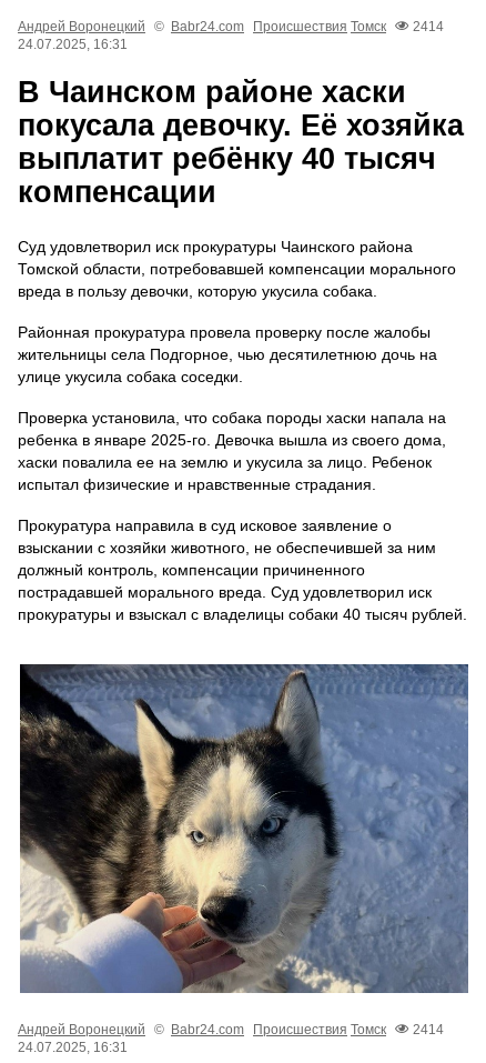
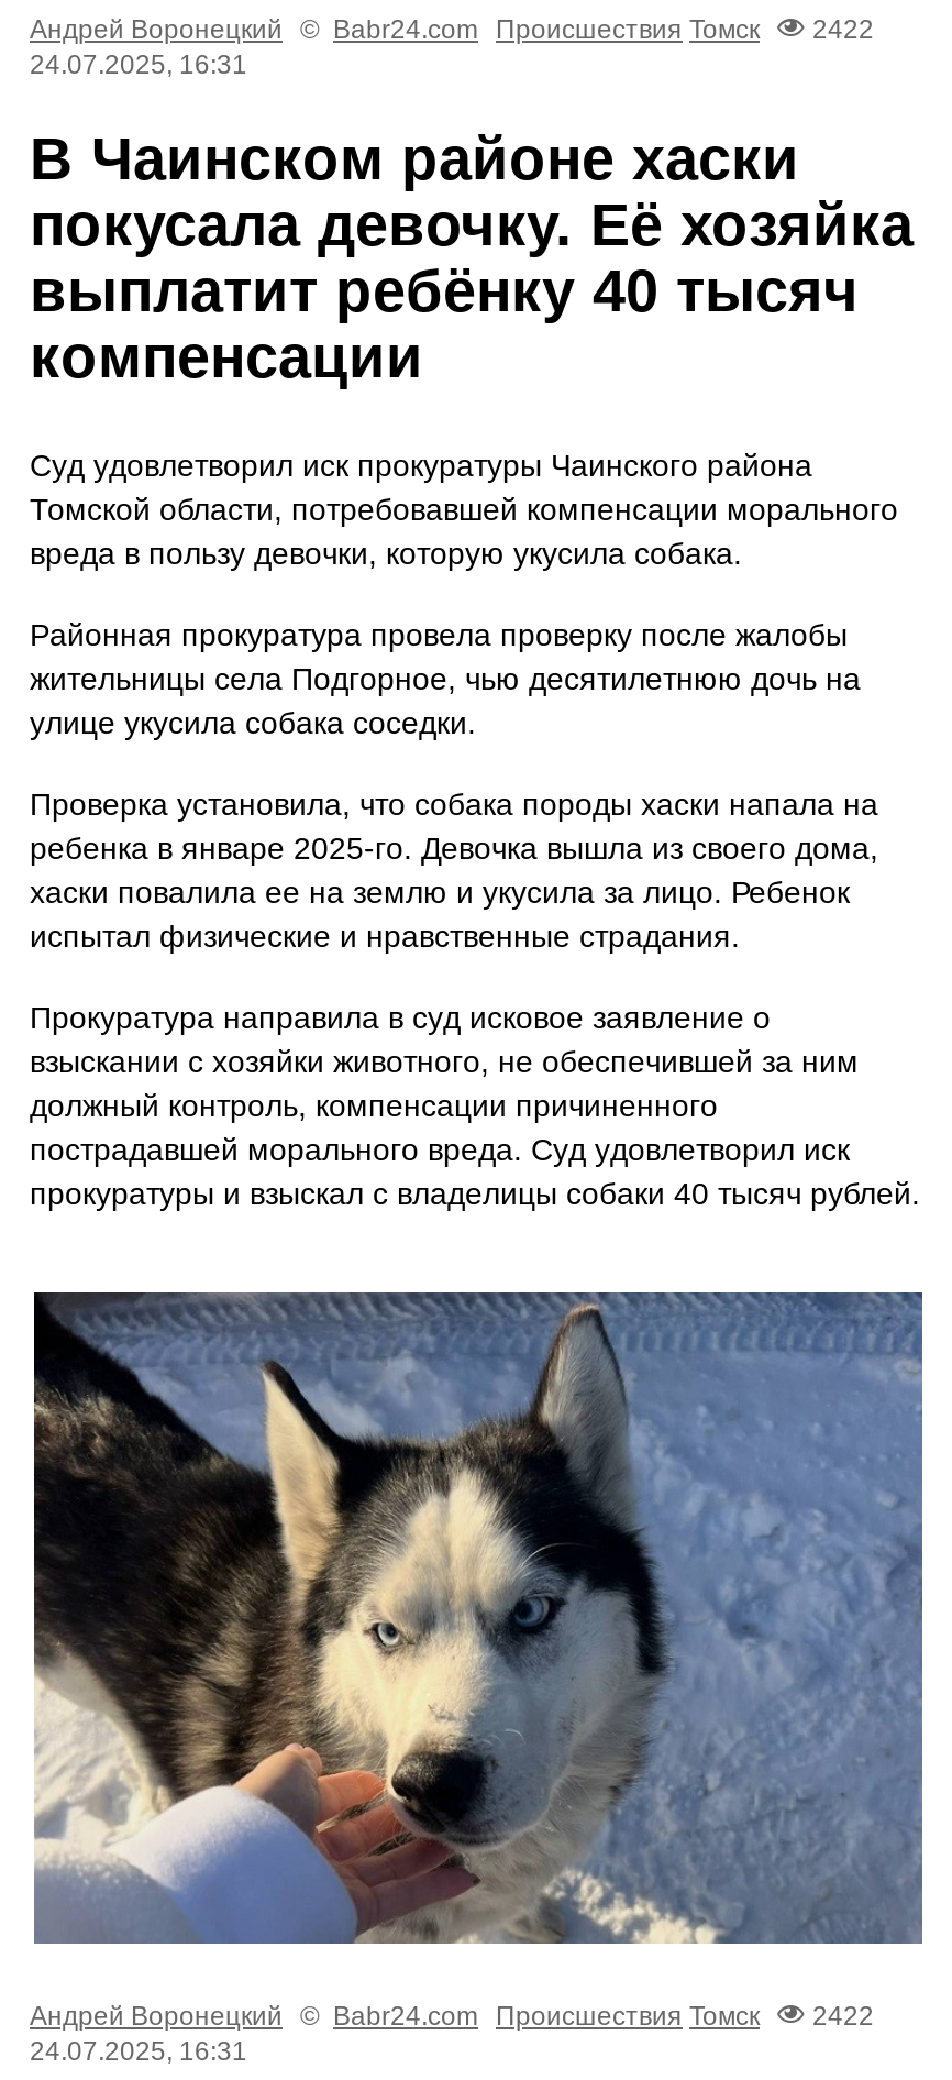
[18,19,444,35] Андрей Воронецкий © Babr24.com Происшествия Томск 2414 -> [30,15,874,45] Андрей Воронецкий © Babr24.com Происшествия Томск 2422
[18,1022,444,1038] Андрей Воронецкий © Babr24.com Происшествия Томск 2414 -> [30,2002,874,2032] Андрей Воронецкий © Babr24.com Происшествия Томск 2422

